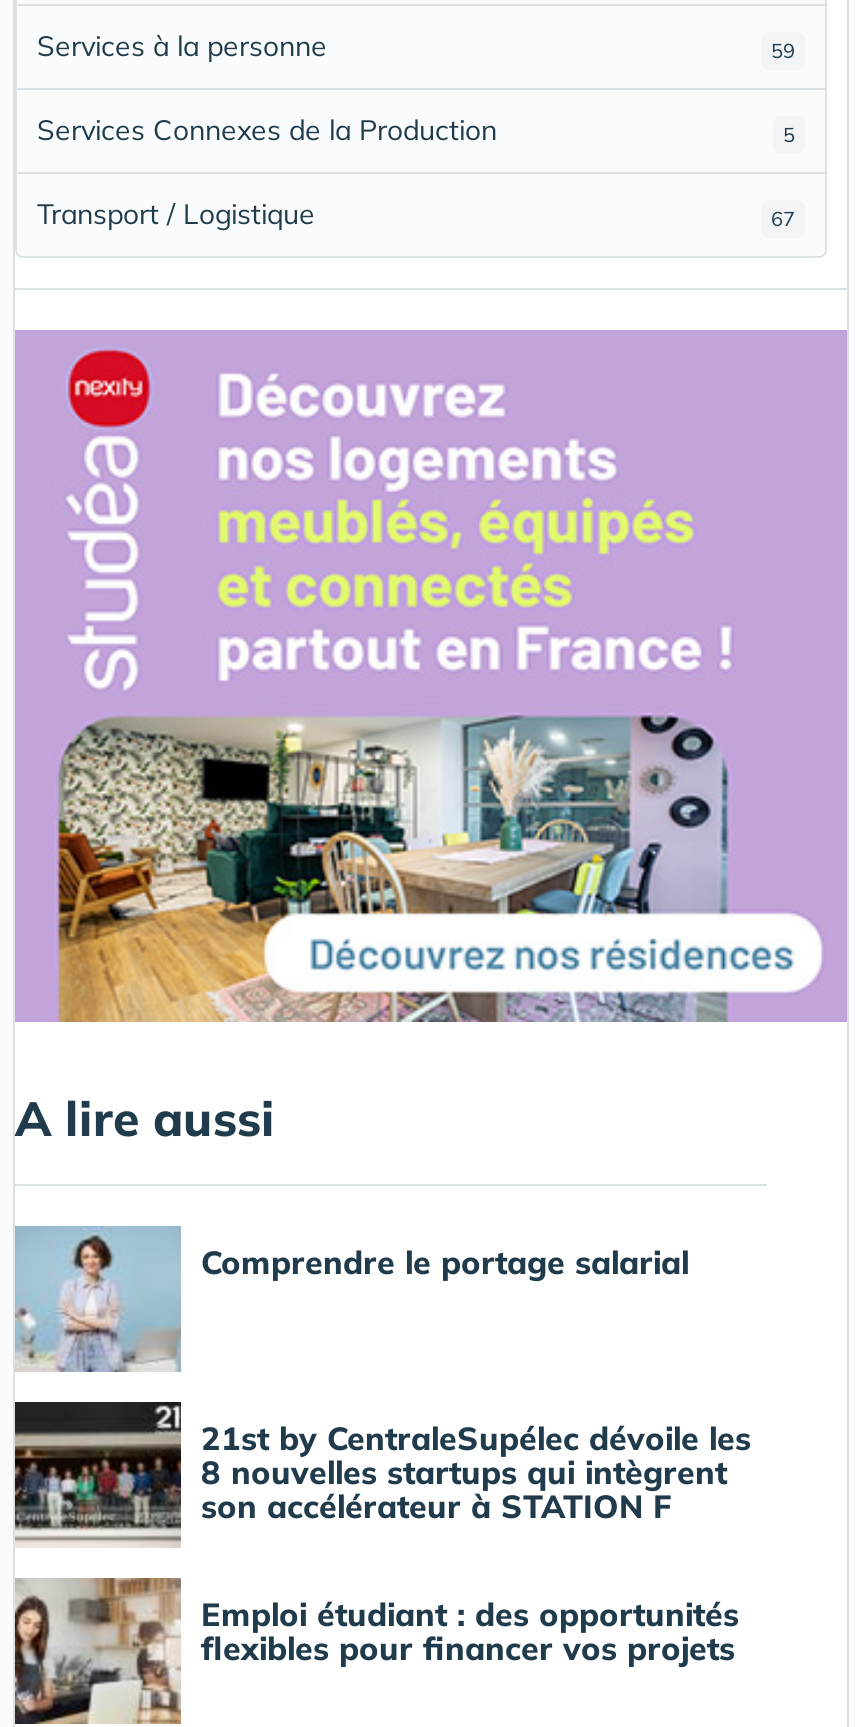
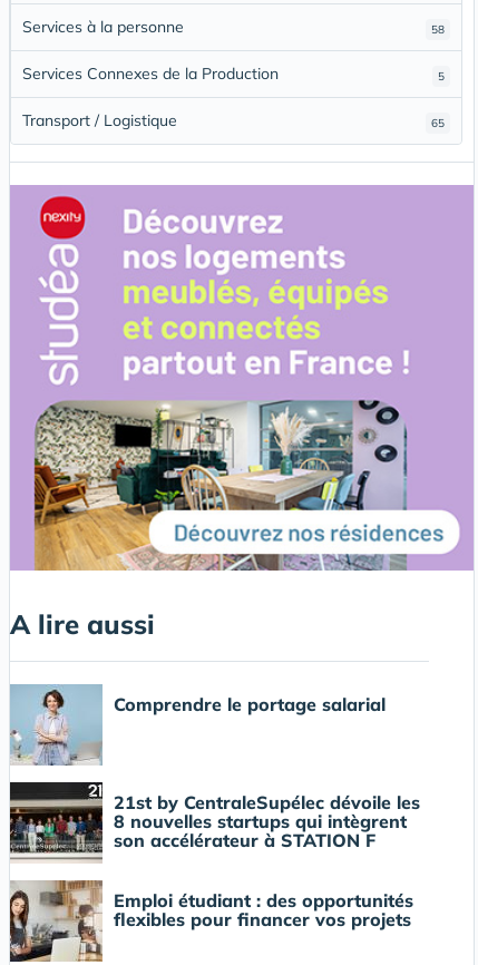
[771,37,795,63] 59 -> [431,22,445,36] 58
[771,205,795,231] 67 -> [431,115,445,130] 65

